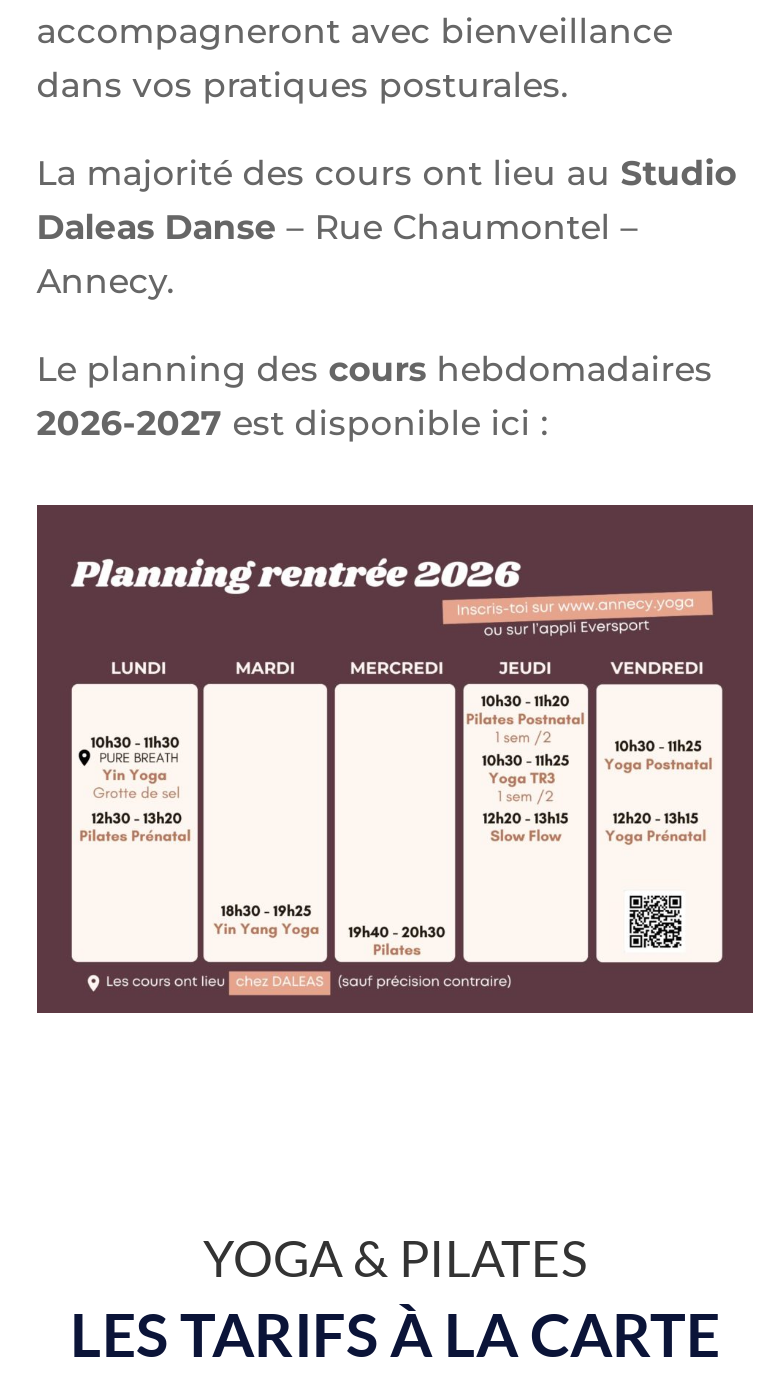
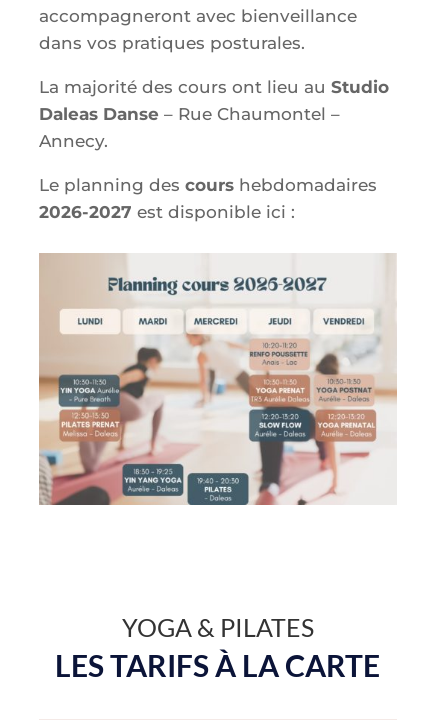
[35,503,755,1015] [image] -> [38,253,398,506] [image]

